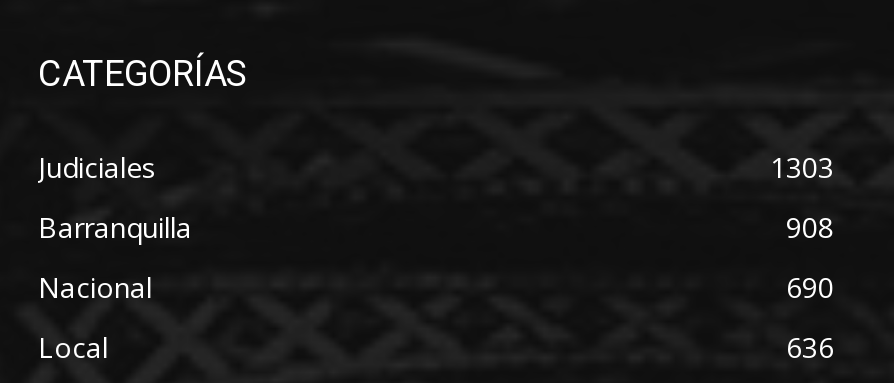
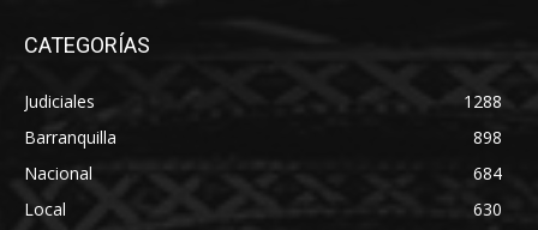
[770,149,834,187] 1303 -> [464,90,502,113] 1288
[786,209,834,247] 908 -> [473,126,502,149] 898
[786,269,834,307] 690 -> [473,162,502,184] 684
[786,329,834,367] 636 -> [473,198,502,220] 630

